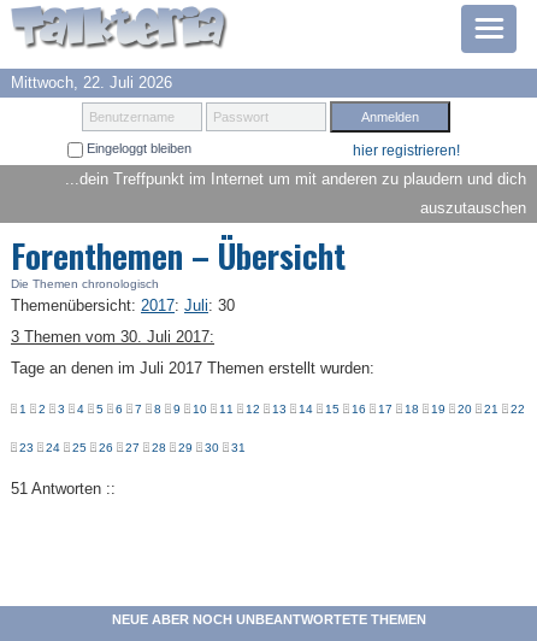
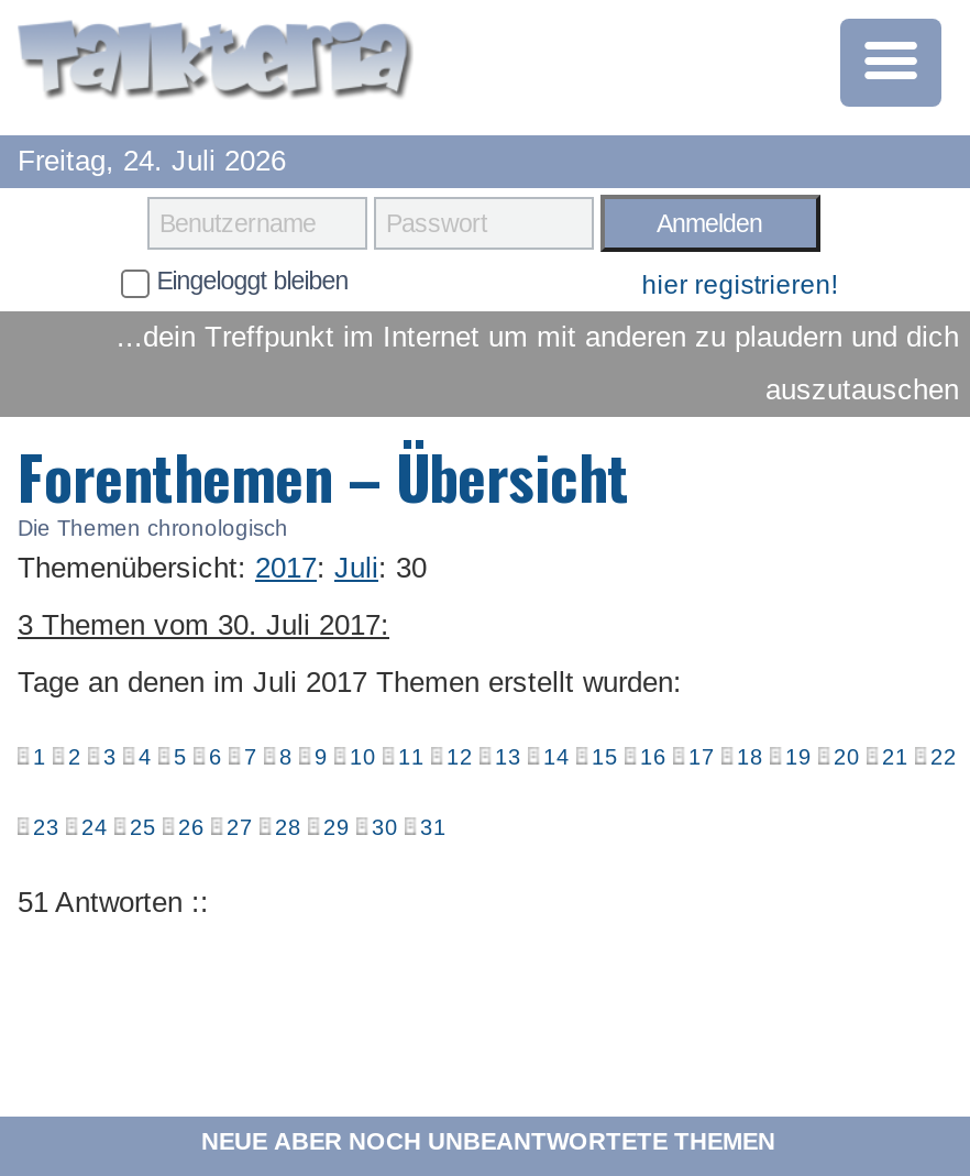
[11,74,172,92] Mittwoch, 22. Juli 2026 -> [18,145,286,178] Freitag, 24. Juli 2026

